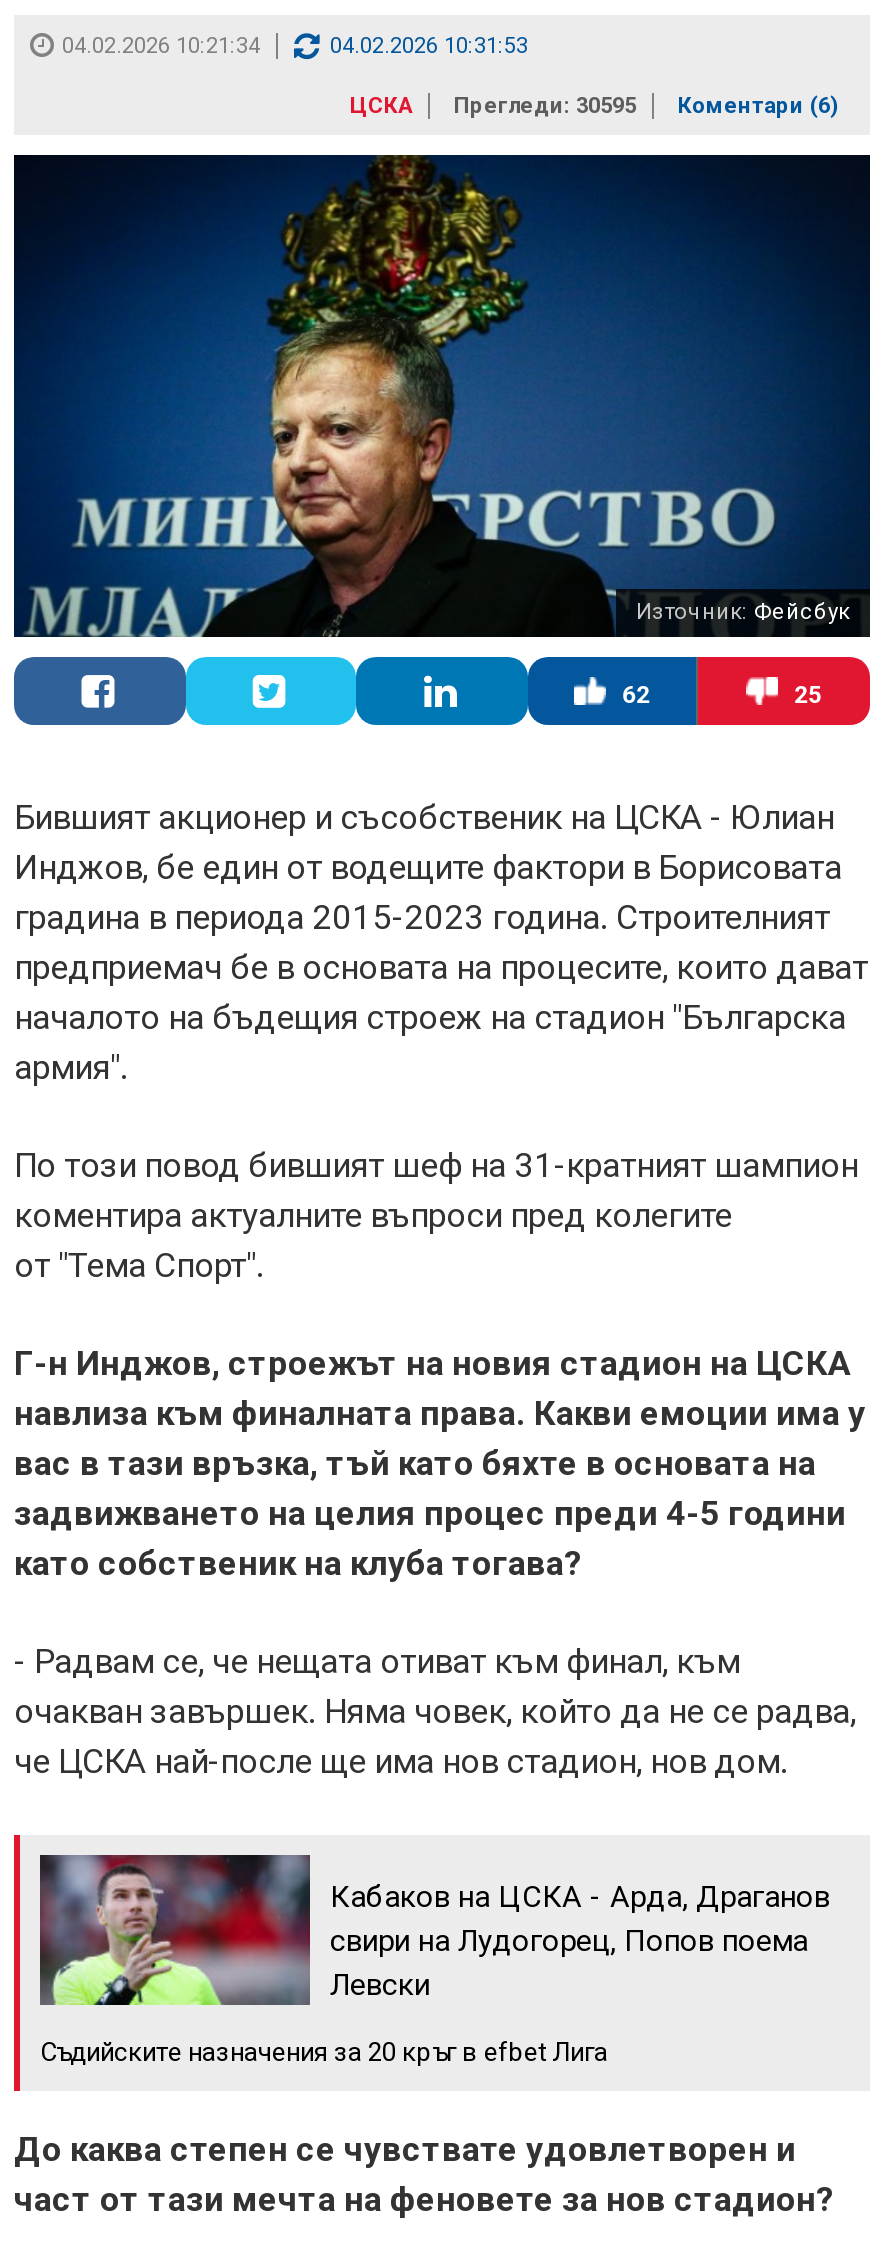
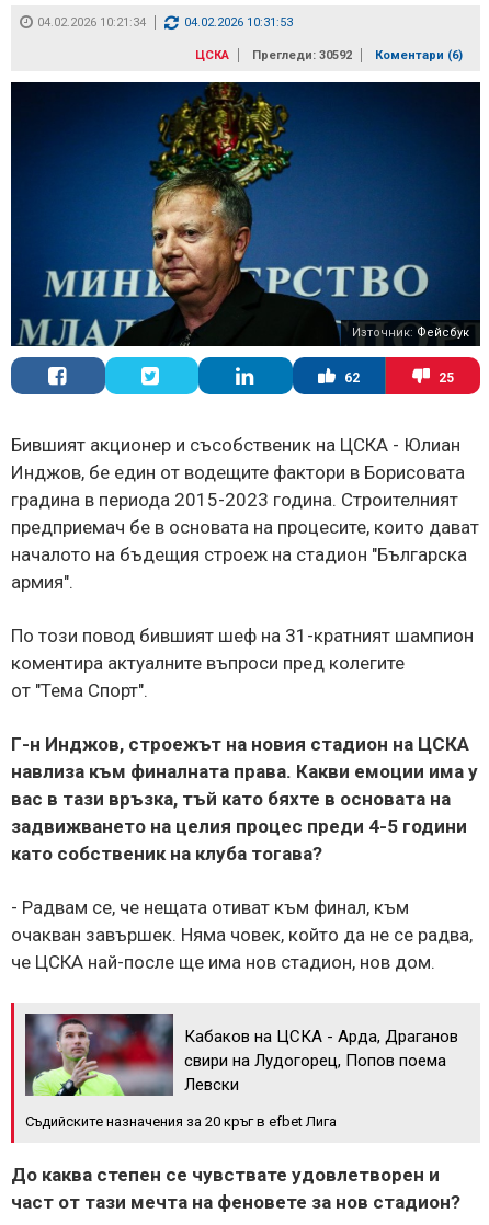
[350,93,838,119] ЦСКА Прегледи: 30595 Коментари (6) -> [195,48,463,62] ЦСКА Прегледи: 30592 Коментари (6)

